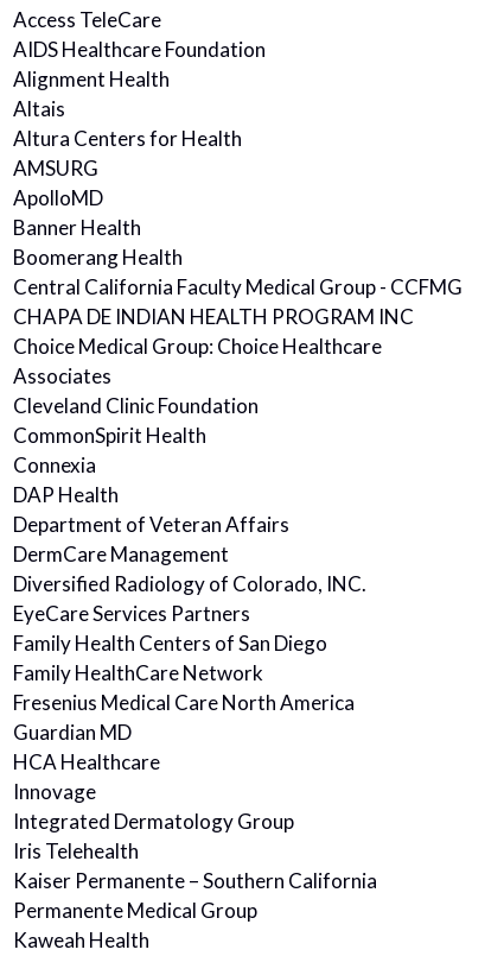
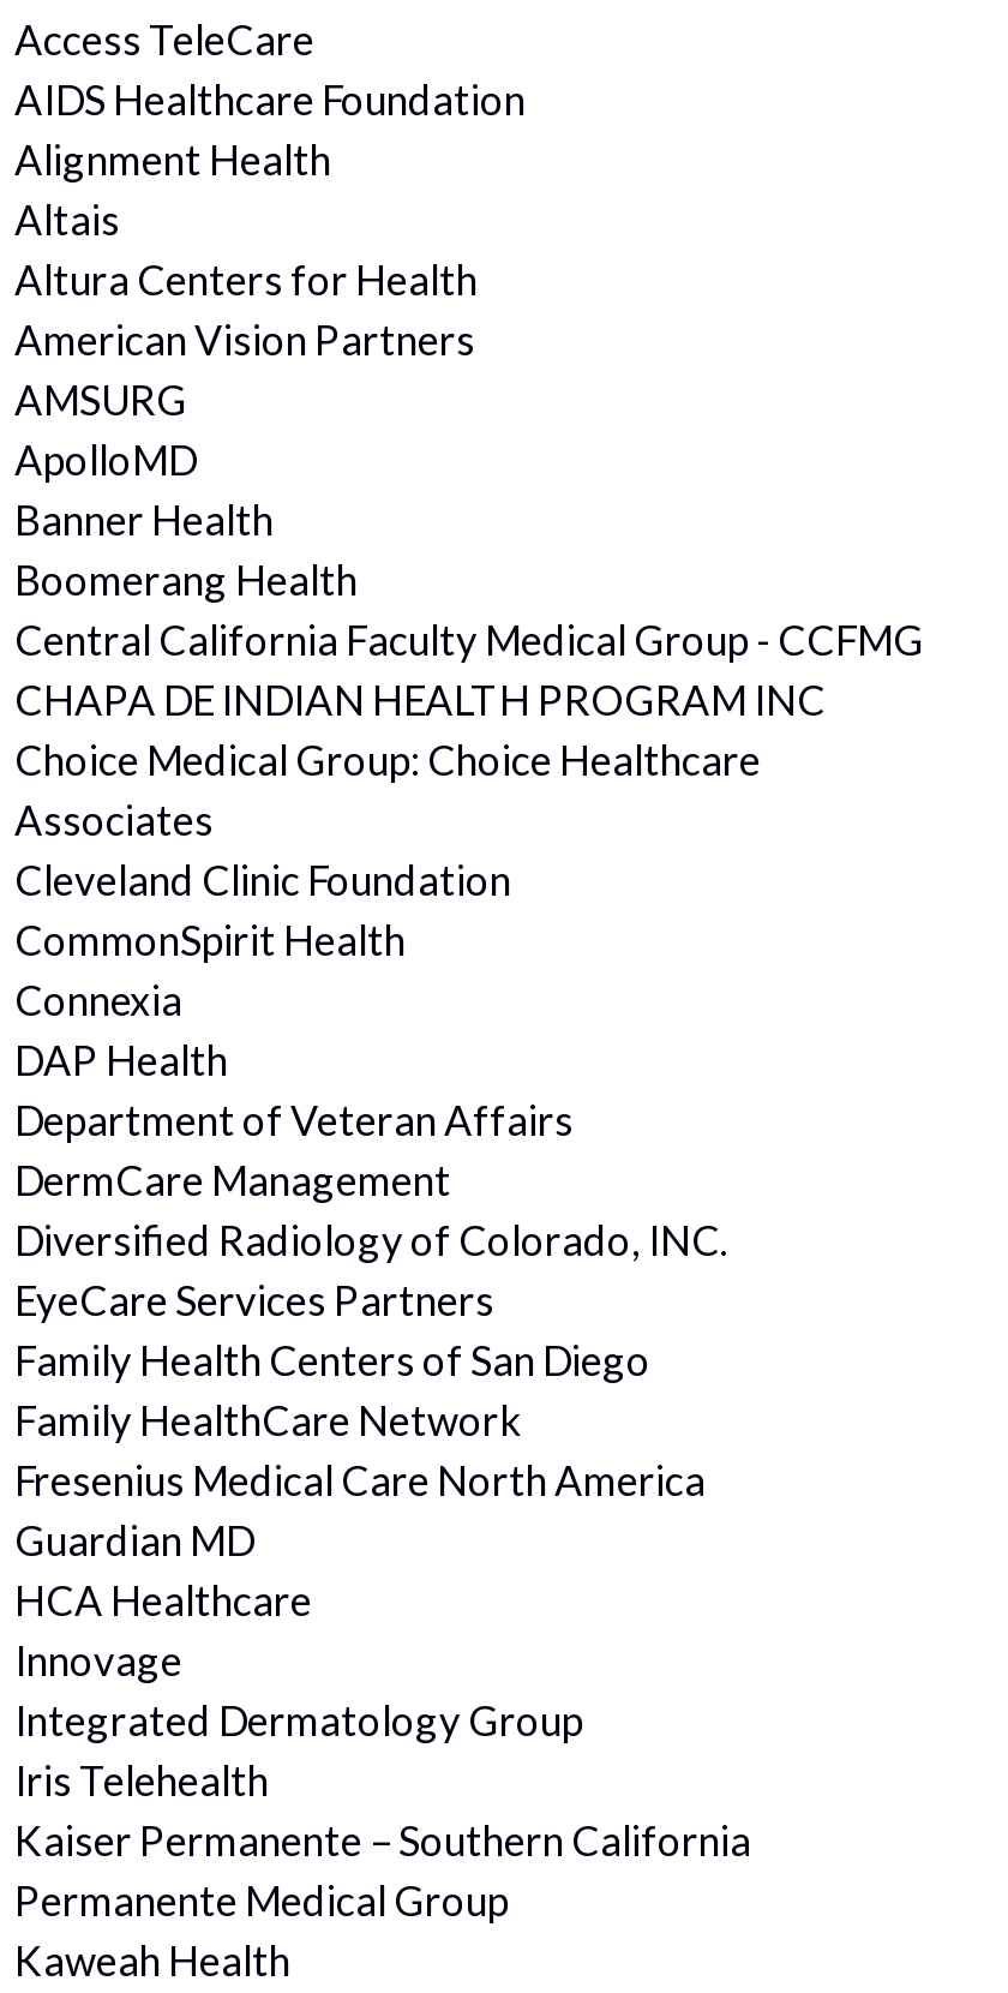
none -> [14,315,475,365] American Vision Partners

